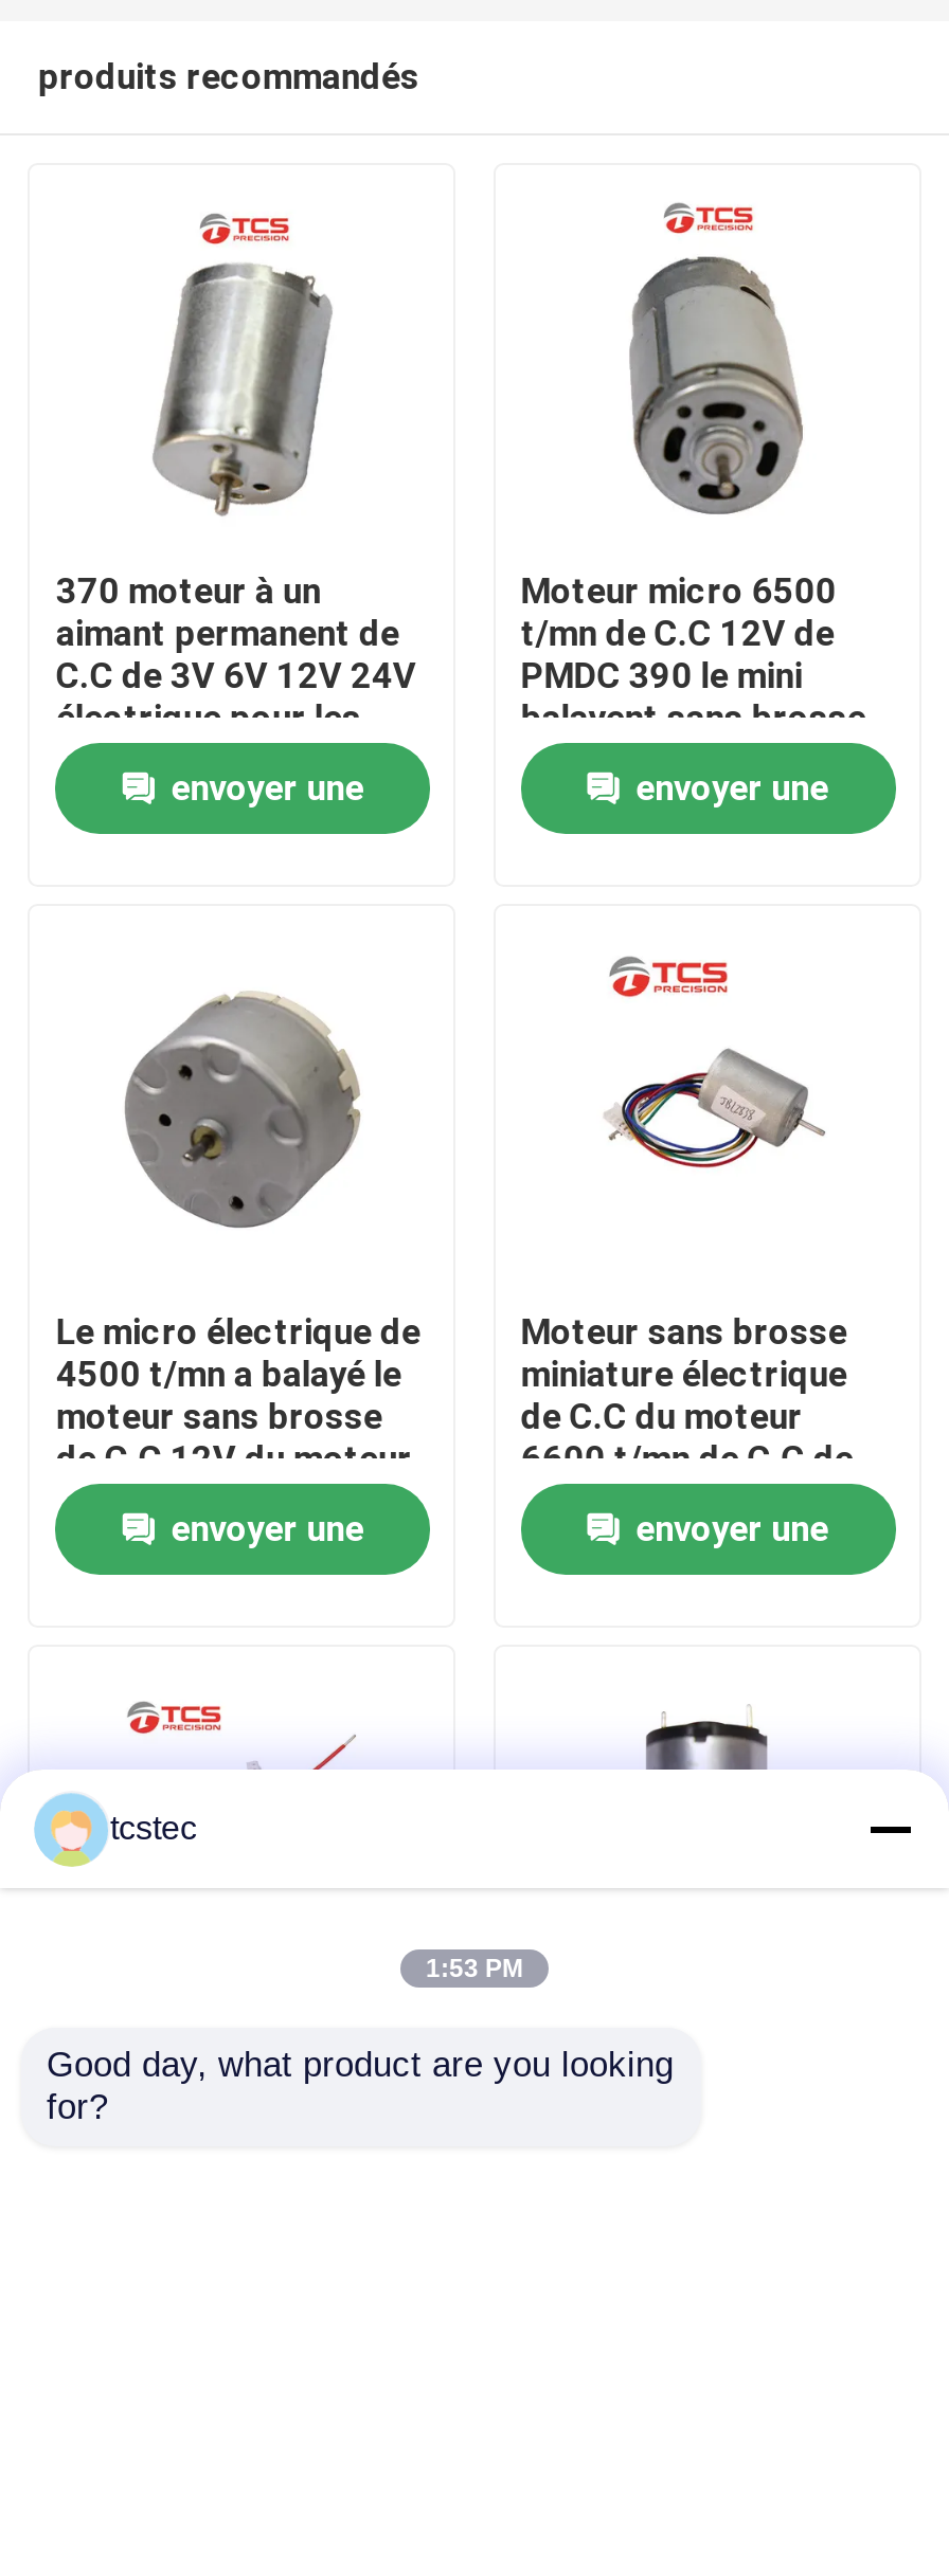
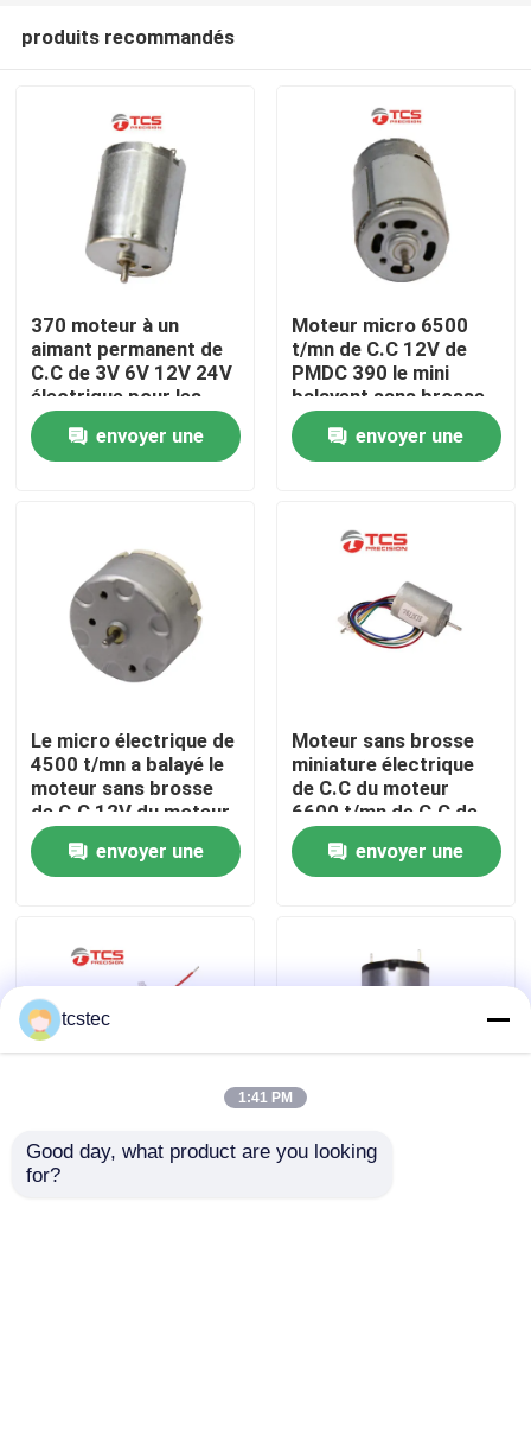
[426,1954,523,1983] 1:53 PM -> [238,1089,293,1106] 1:41 PM

